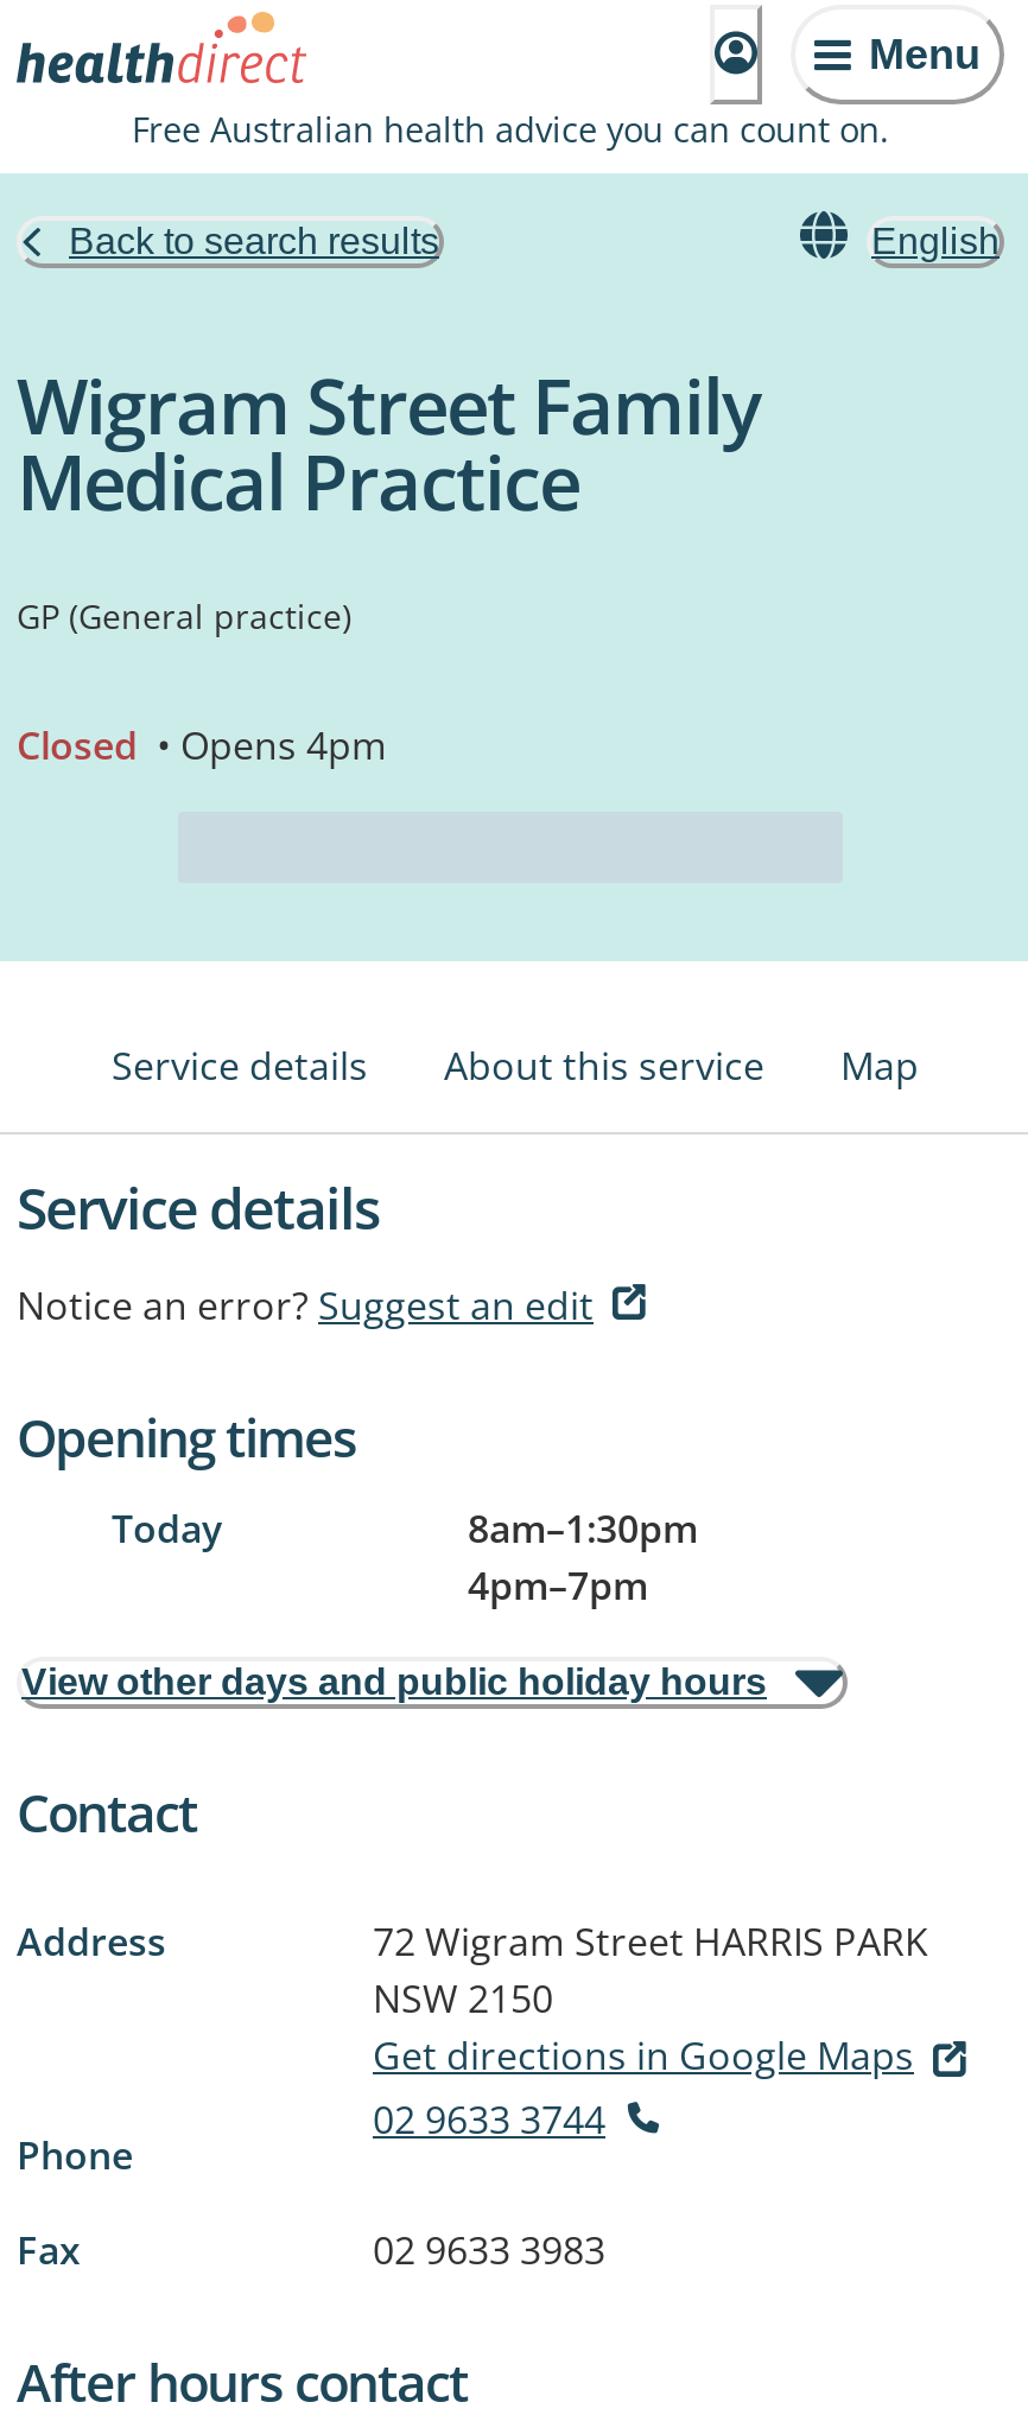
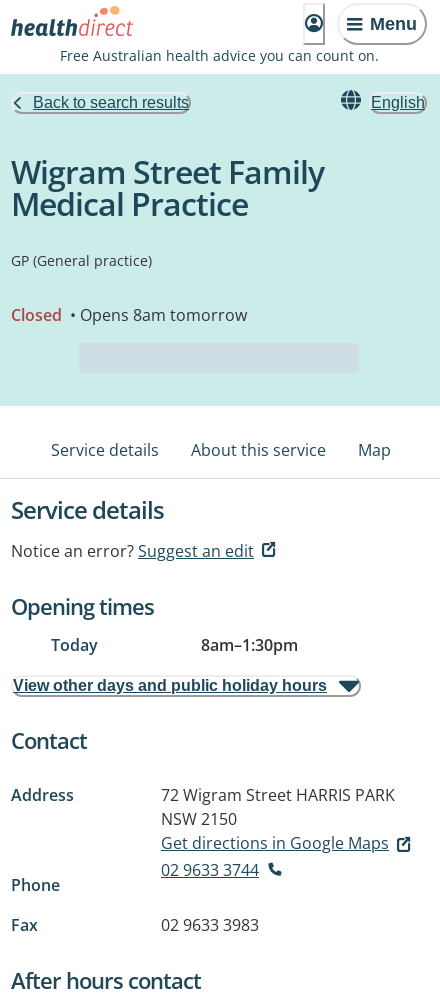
[17,719,387,771] Closed • Opens 4pm -> [11,304,247,326] Closed • Opens 8am tomorrow
[468,1559,648,1612] 4pm–7pm -> none

